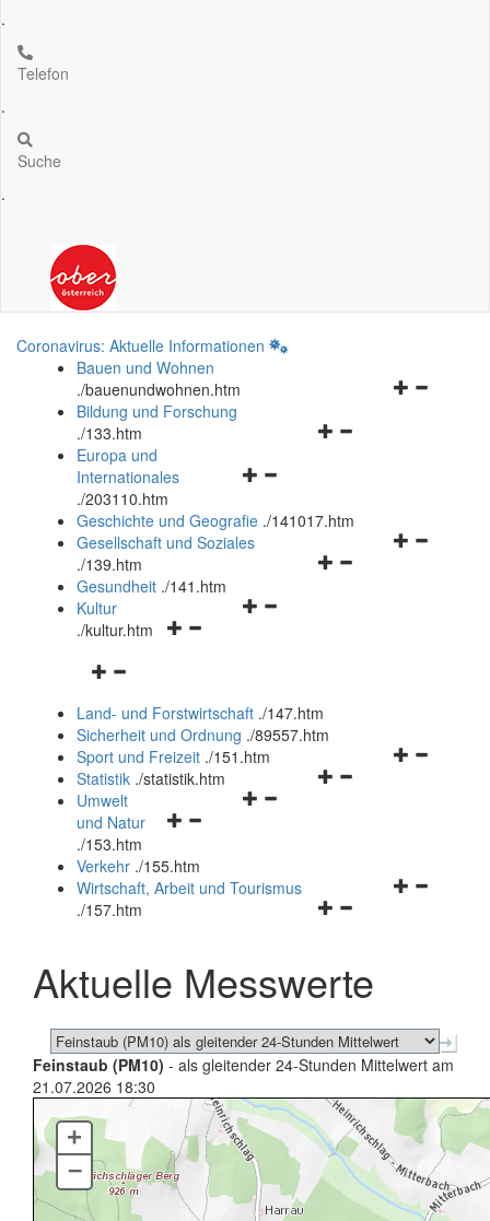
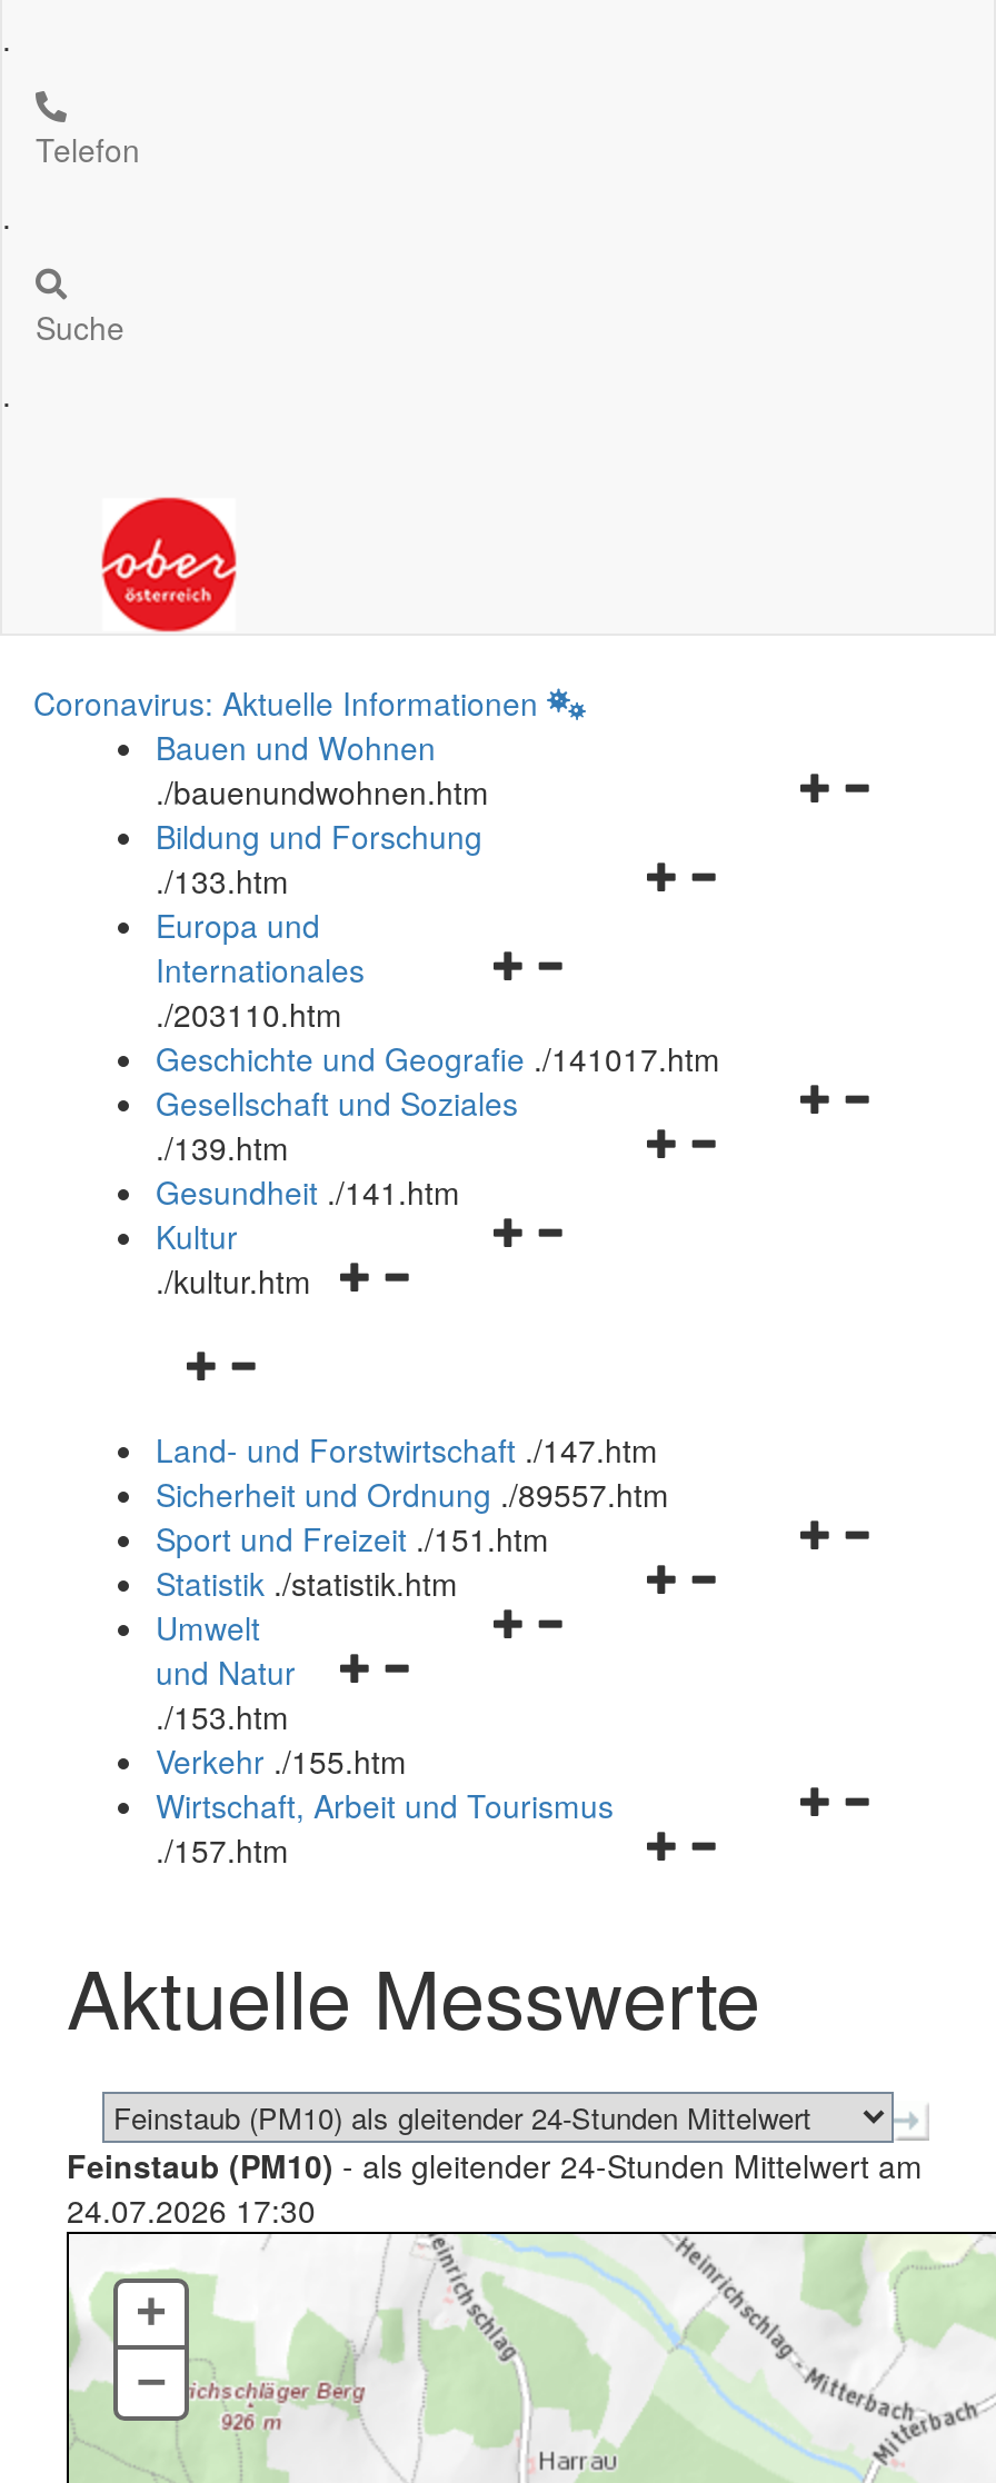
[33,1076,155,1097] 21.07.2026 18:30 -> [67,2187,316,2232] 24.07.2026 17:30

